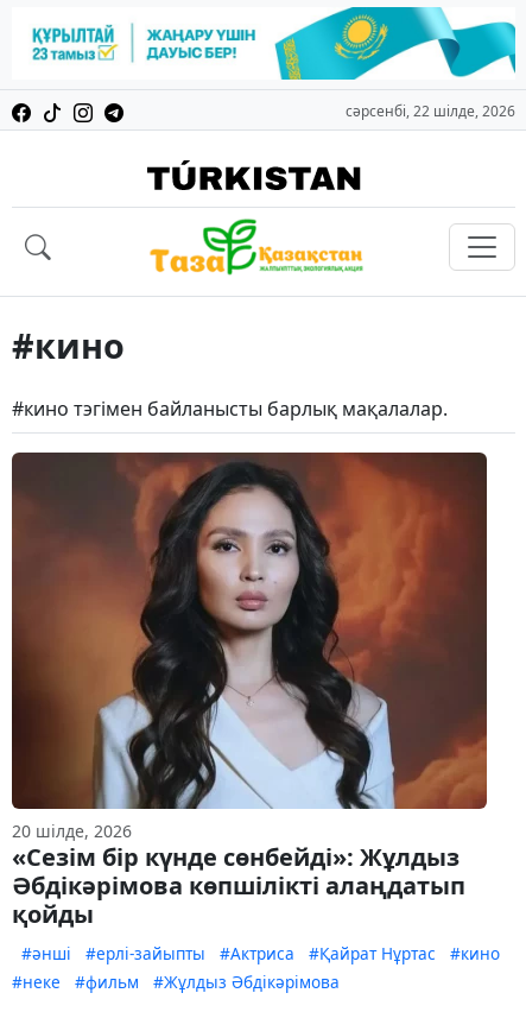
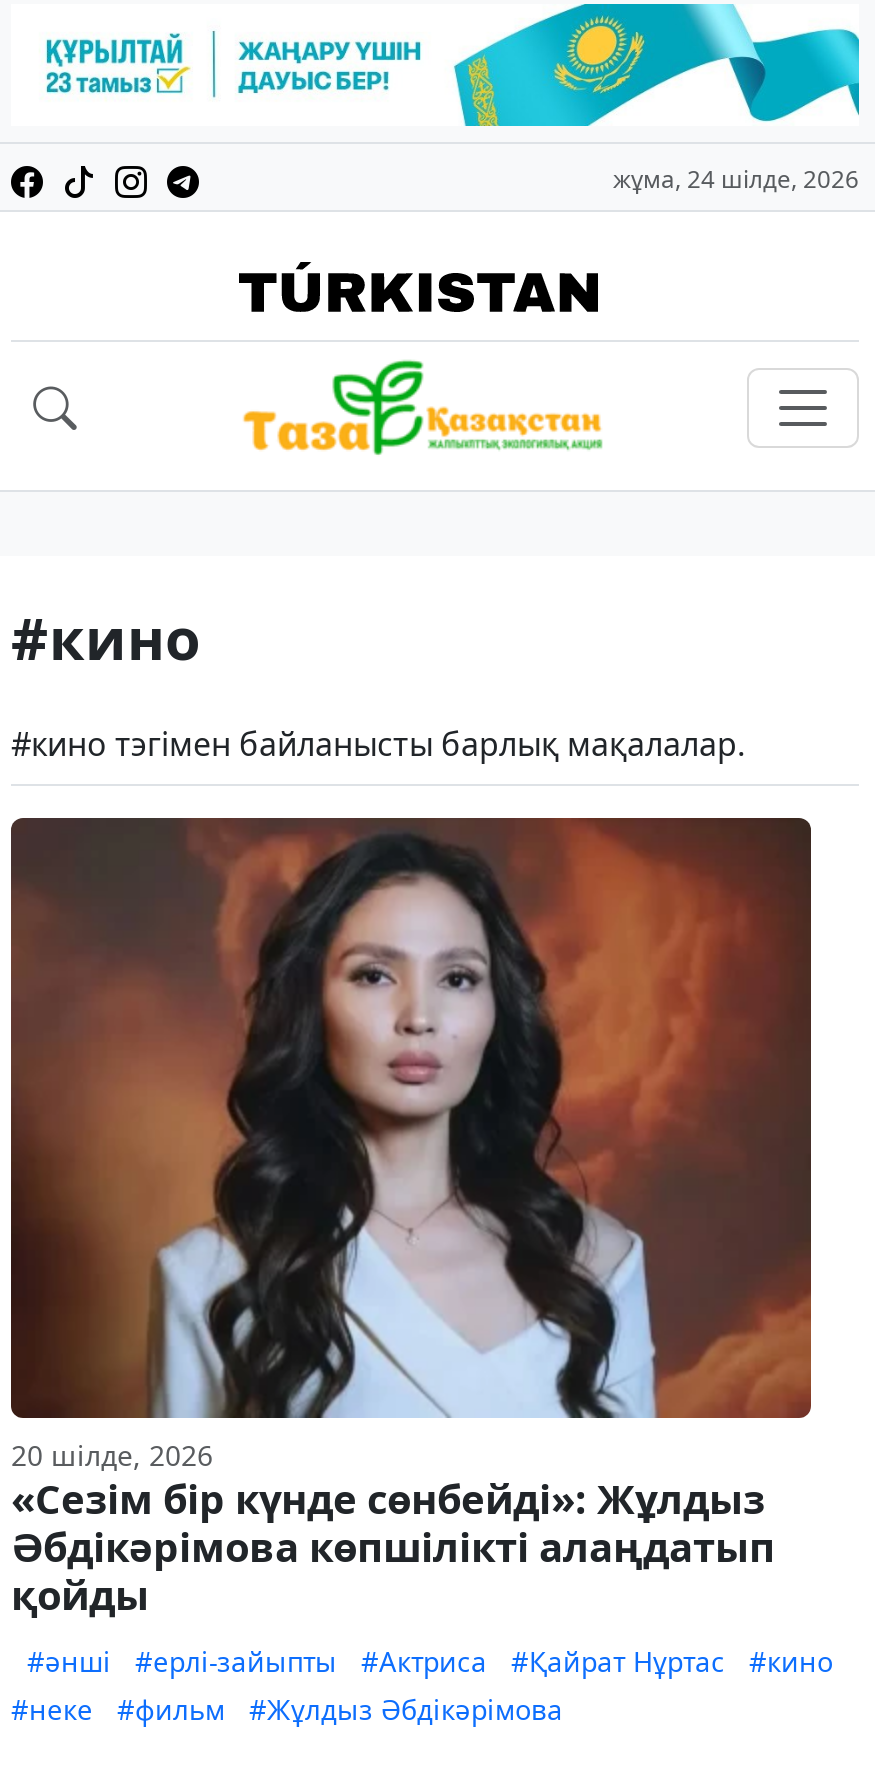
[346,101,515,121] сәрсенбі, 22 шілде, 2026 -> [613,162,859,196] жұма, 24 шілде, 2026

